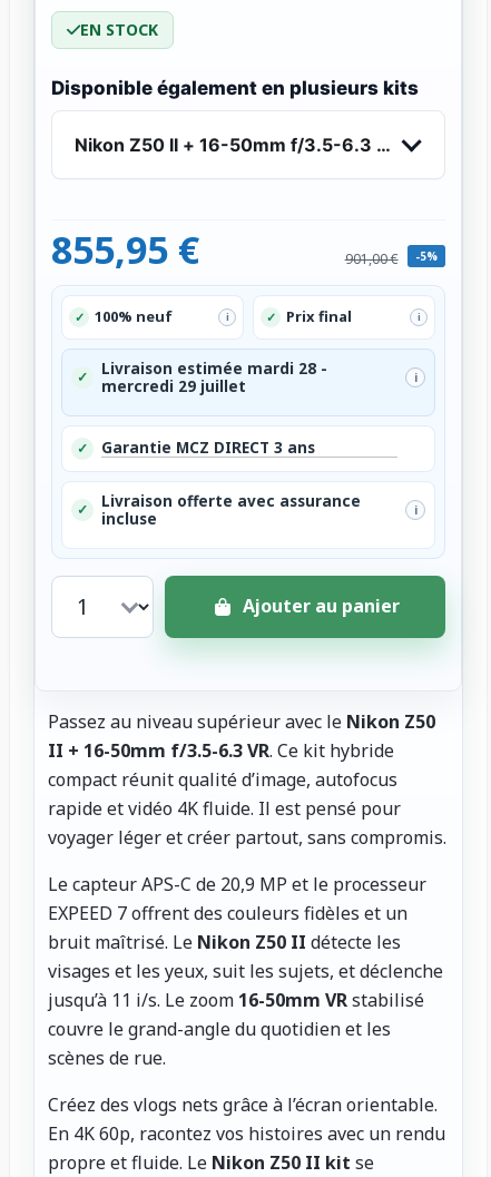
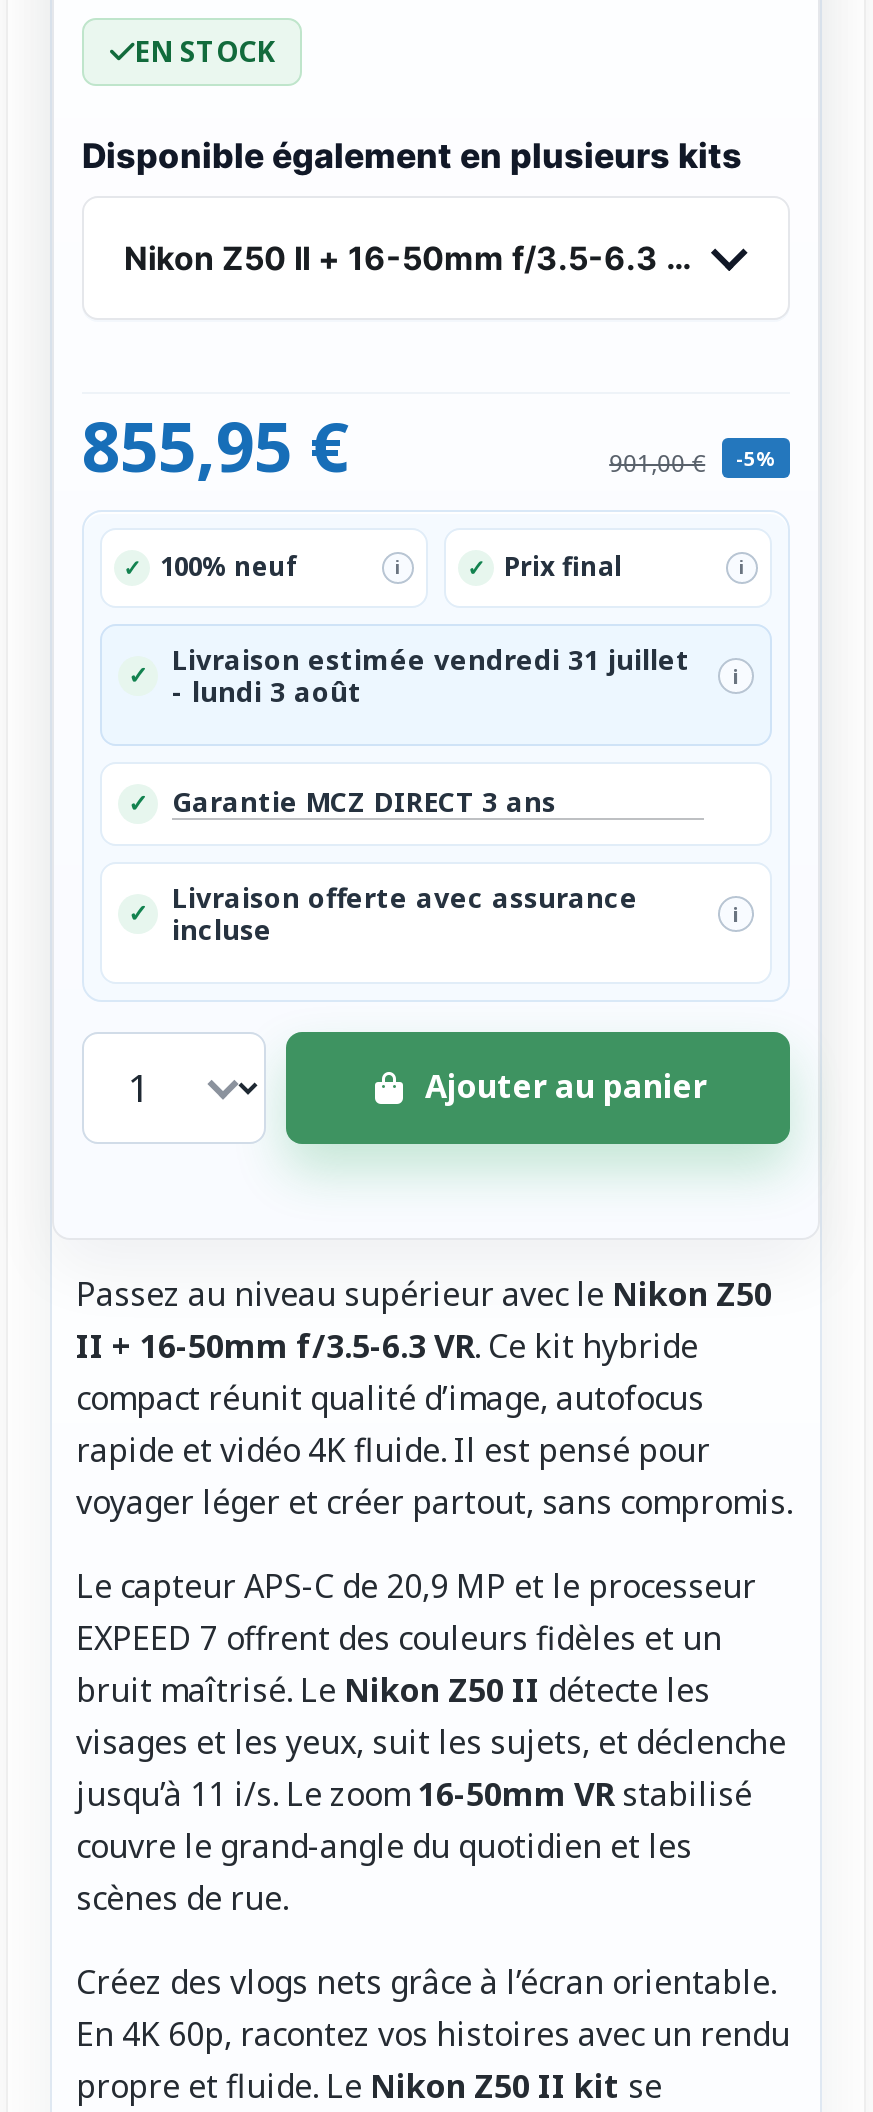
[101,358,327,396] Livraison estimée mardi 28 - | mercredi 29 juillet -> [172,641,690,709] Livraison estimée vendredi 31 juillet | - lundi 3 août

